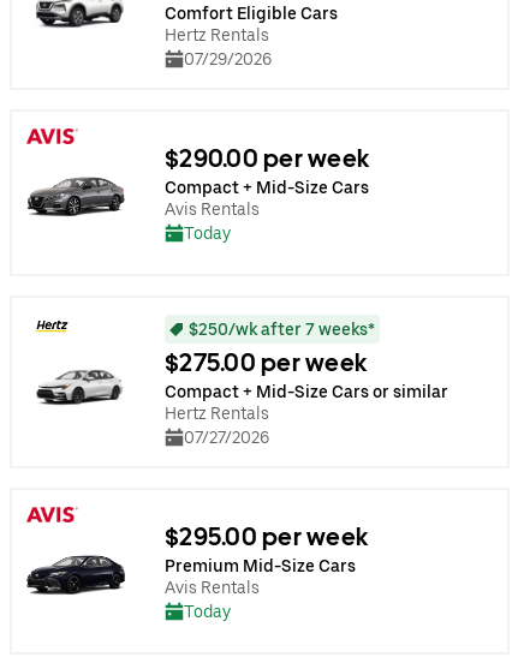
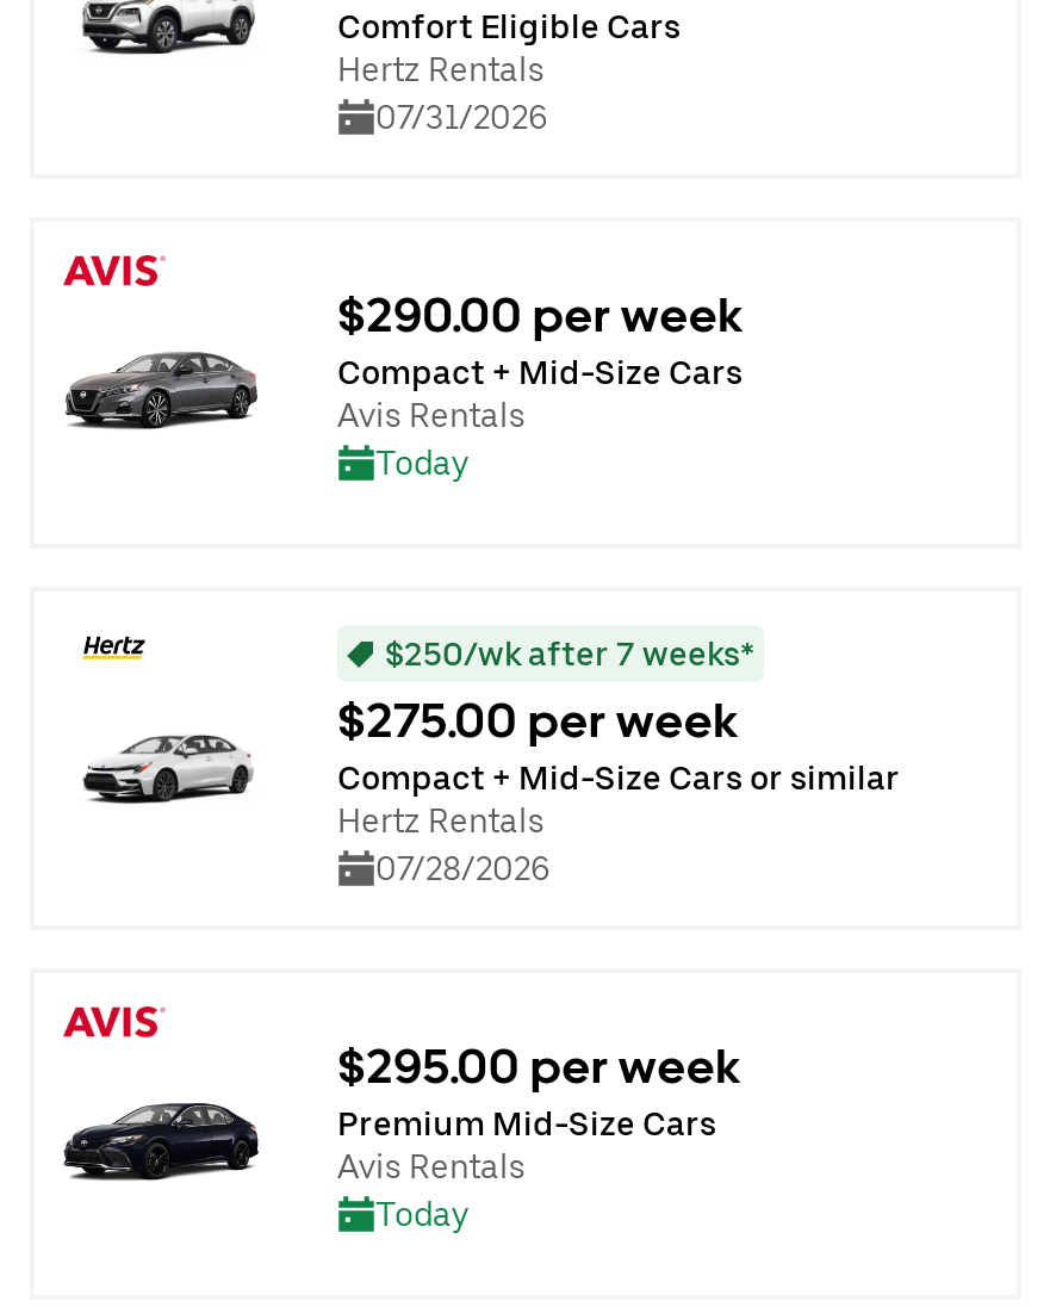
[184,49,272,68] 07/29/2026 -> [375,98,547,136] 07/31/2026
[184,428,269,447] 07/27/2026 -> [375,849,549,887] 07/28/2026

